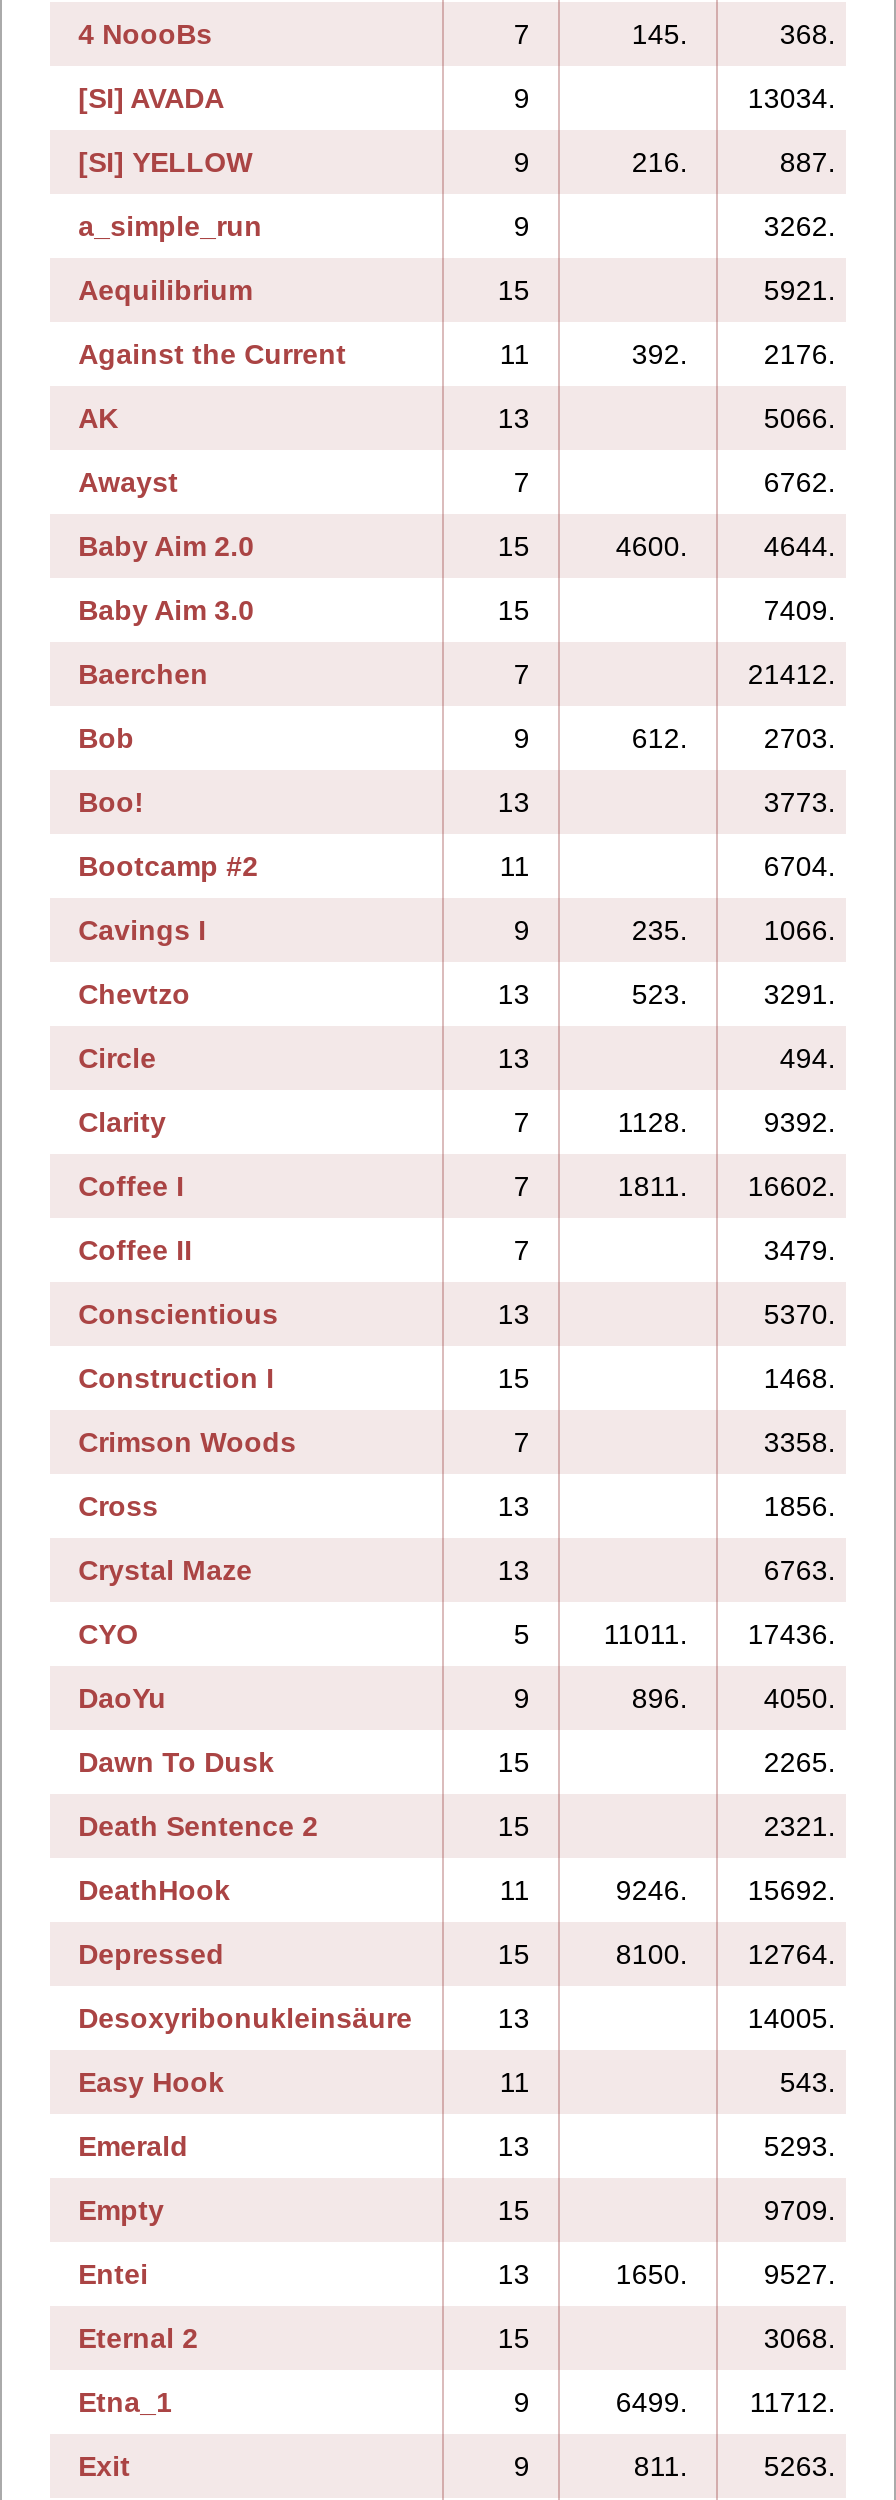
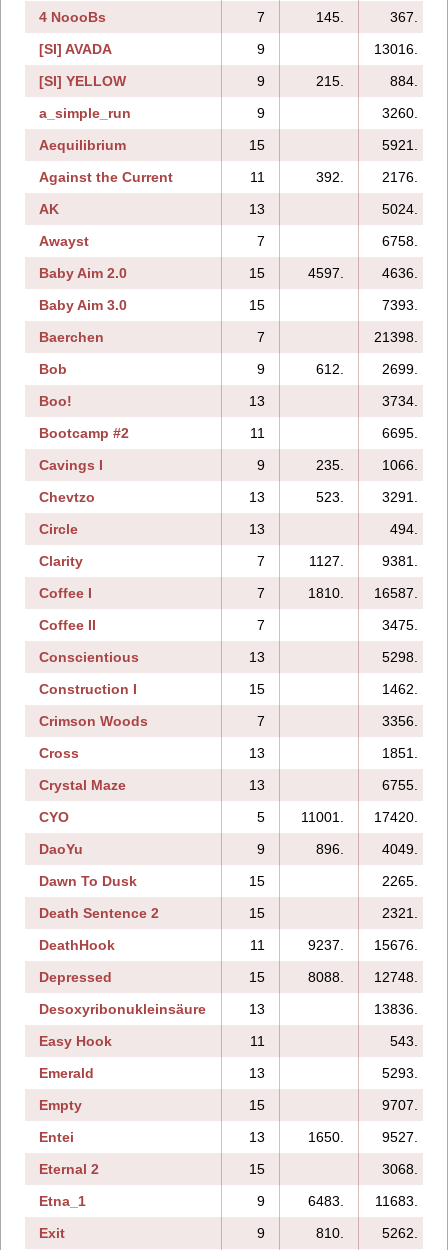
[780,18,836,50] 368. -> [390,9,418,25] 367.
[748,82,836,114] 13034. -> [374,41,418,57] 13016.
[632,146,688,178] 216. -> [316,73,344,89] 215.
[780,146,836,178] 887. -> [390,73,418,89] 884.
[764,210,836,242] 3262. -> [382,105,418,121] 3260.
[764,402,836,434] 5066. -> [382,201,418,217] 5024.
[764,466,836,498] 6762. -> [382,233,418,249] 6758.
[616,530,688,562] 4600. -> [308,265,344,281] 4597.
[764,530,836,562] 4644. -> [382,265,418,281] 4636.
[764,594,836,626] 7409. -> [382,297,418,313] 7393.
[748,658,836,690] 21412. -> [374,329,418,345] 21398.
[764,722,836,754] 2703. -> [382,361,418,377] 2699.
[764,786,836,818] 3773. -> [382,393,418,409] 3734.
[764,850,836,882] 6704. -> [382,425,418,441] 6695.
[618,1106,688,1138] 1128. -> [309,553,344,569] 1127.
[764,1106,836,1138] 9392. -> [382,553,418,569] 9381.
[618,1170,688,1202] 1811. -> [308,585,344,601] 1810.
[748,1170,836,1202] 16602. -> [374,585,418,601] 16587.
[764,1234,836,1266] 3479. -> [382,617,418,633] 3475.
[764,1298,836,1330] 5370. -> [382,649,418,665] 5298.
[764,1362,836,1394] 1468. -> [382,681,418,697] 1462.
[764,1426,836,1458] 3358. -> [382,713,418,729] 3356.
[764,1490,836,1522] 1856. -> [382,745,418,761] 1851.
[764,1554,836,1586] 6763. -> [382,777,418,793] 6755.
[604,1618,688,1650] 11011. -> [301,809,344,825] 11001.
[748,1618,836,1650] 17436. -> [374,809,418,825] 17420.
[764,1682,836,1714] 4050. -> [382,841,418,857] 4049.
[616,1874,688,1906] 9246. -> [308,937,344,953] 9237.
[748,1874,836,1906] 15692. -> [374,937,418,953] 15676.
[616,1938,688,1970] 8100. -> [308,969,344,985] 8088.
[748,1938,836,1970] 12764. -> [374,969,418,985] 12748.
[748,2002,836,2034] 14005. -> [374,1001,418,1017] 13836.
[764,2194,836,2226] 9709. -> [382,1097,418,1113] 9707.
[616,2386,688,2418] 6499. -> [308,1193,344,1209] 6483.
[750,2386,836,2418] 11712. -> [375,1193,418,1209] 11683.
[634,2450,688,2482] 811. -> [316,1225,344,1241] 810.
[764,2450,836,2482] 5263. -> [382,1225,418,1241] 5262.

